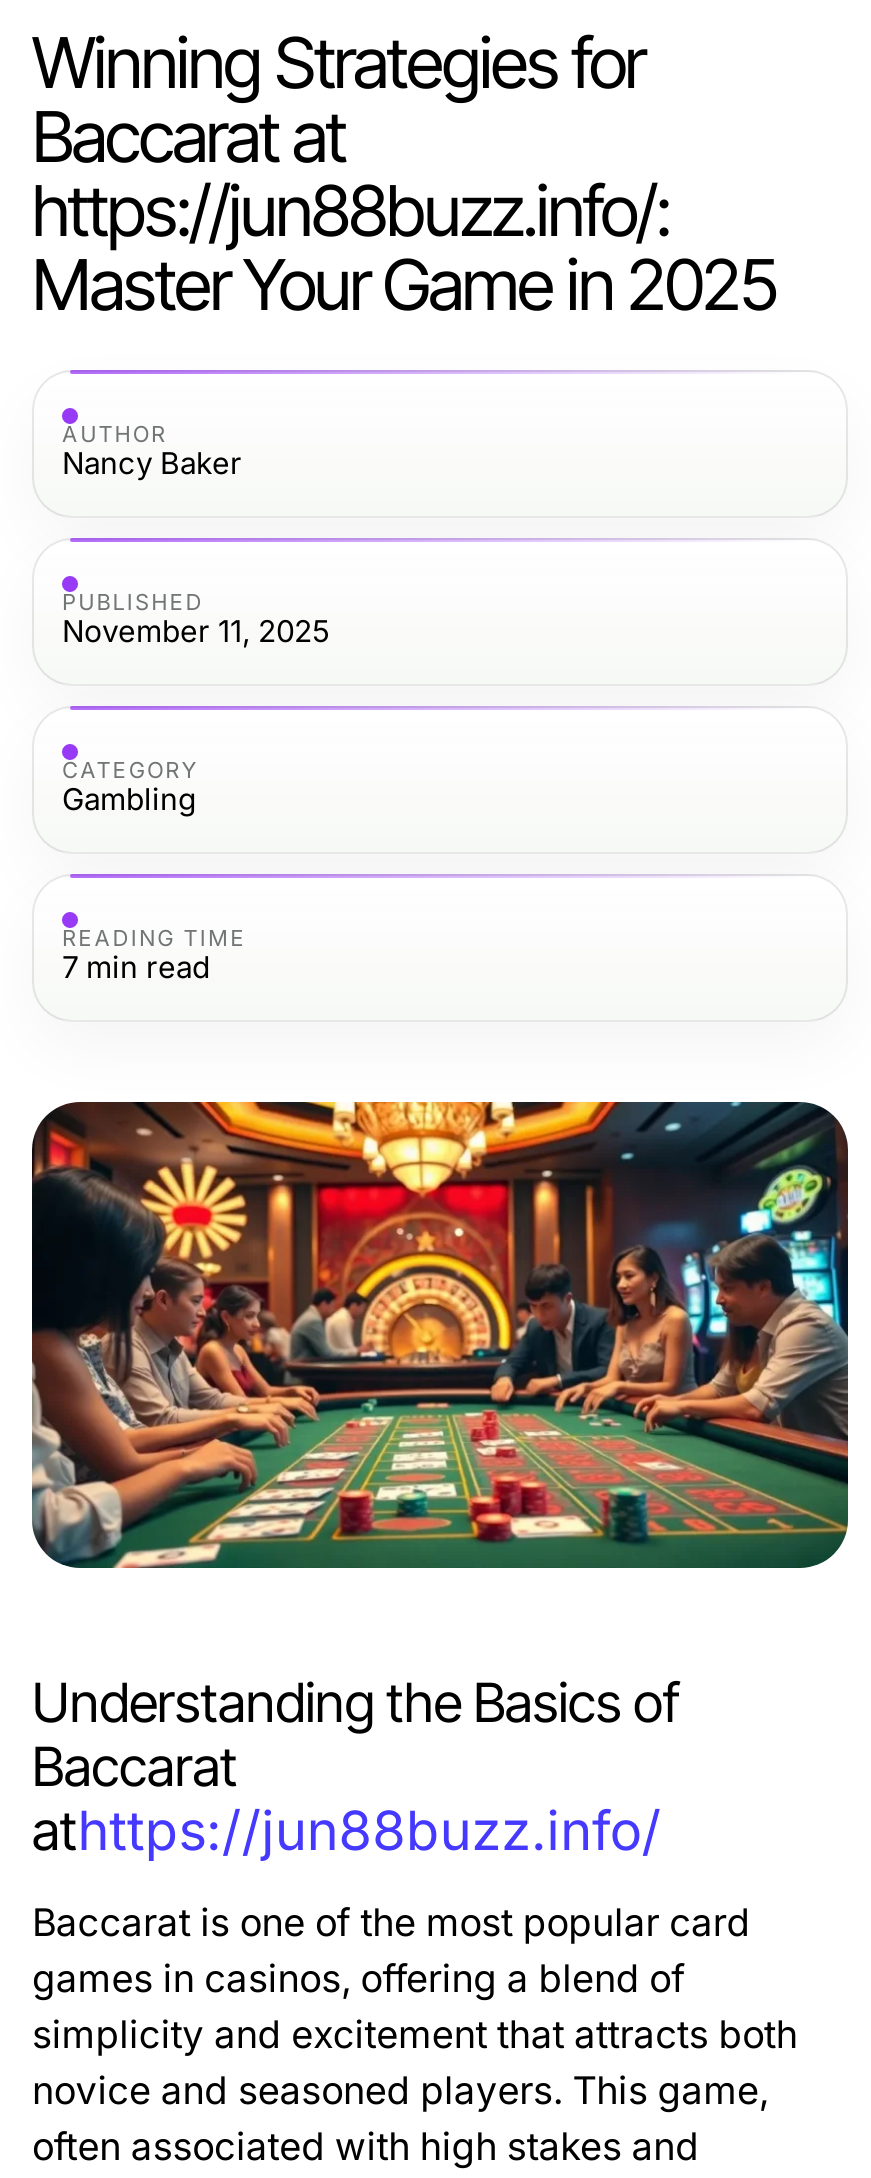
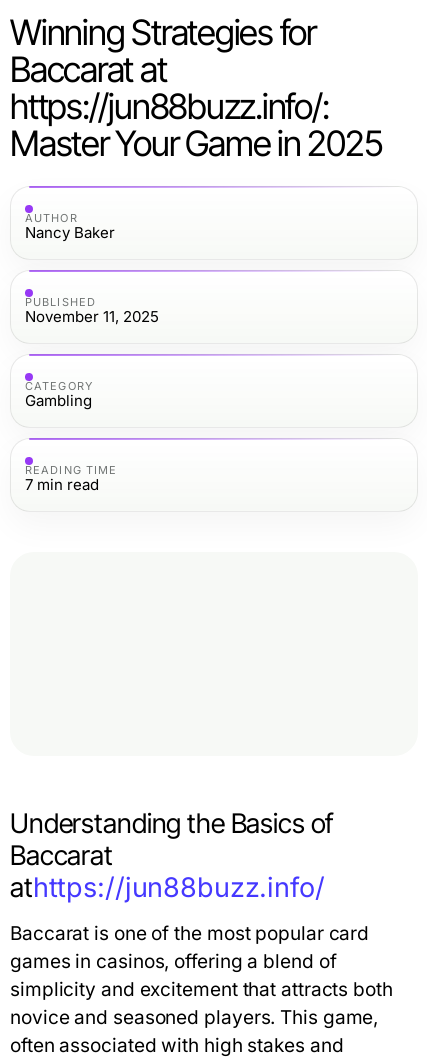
[30,1100,850,1570] [image] -> none

